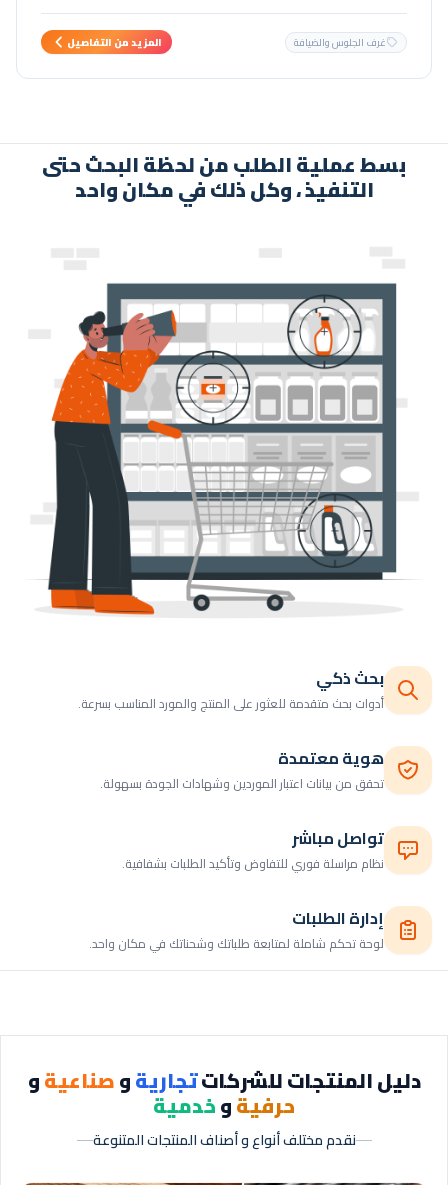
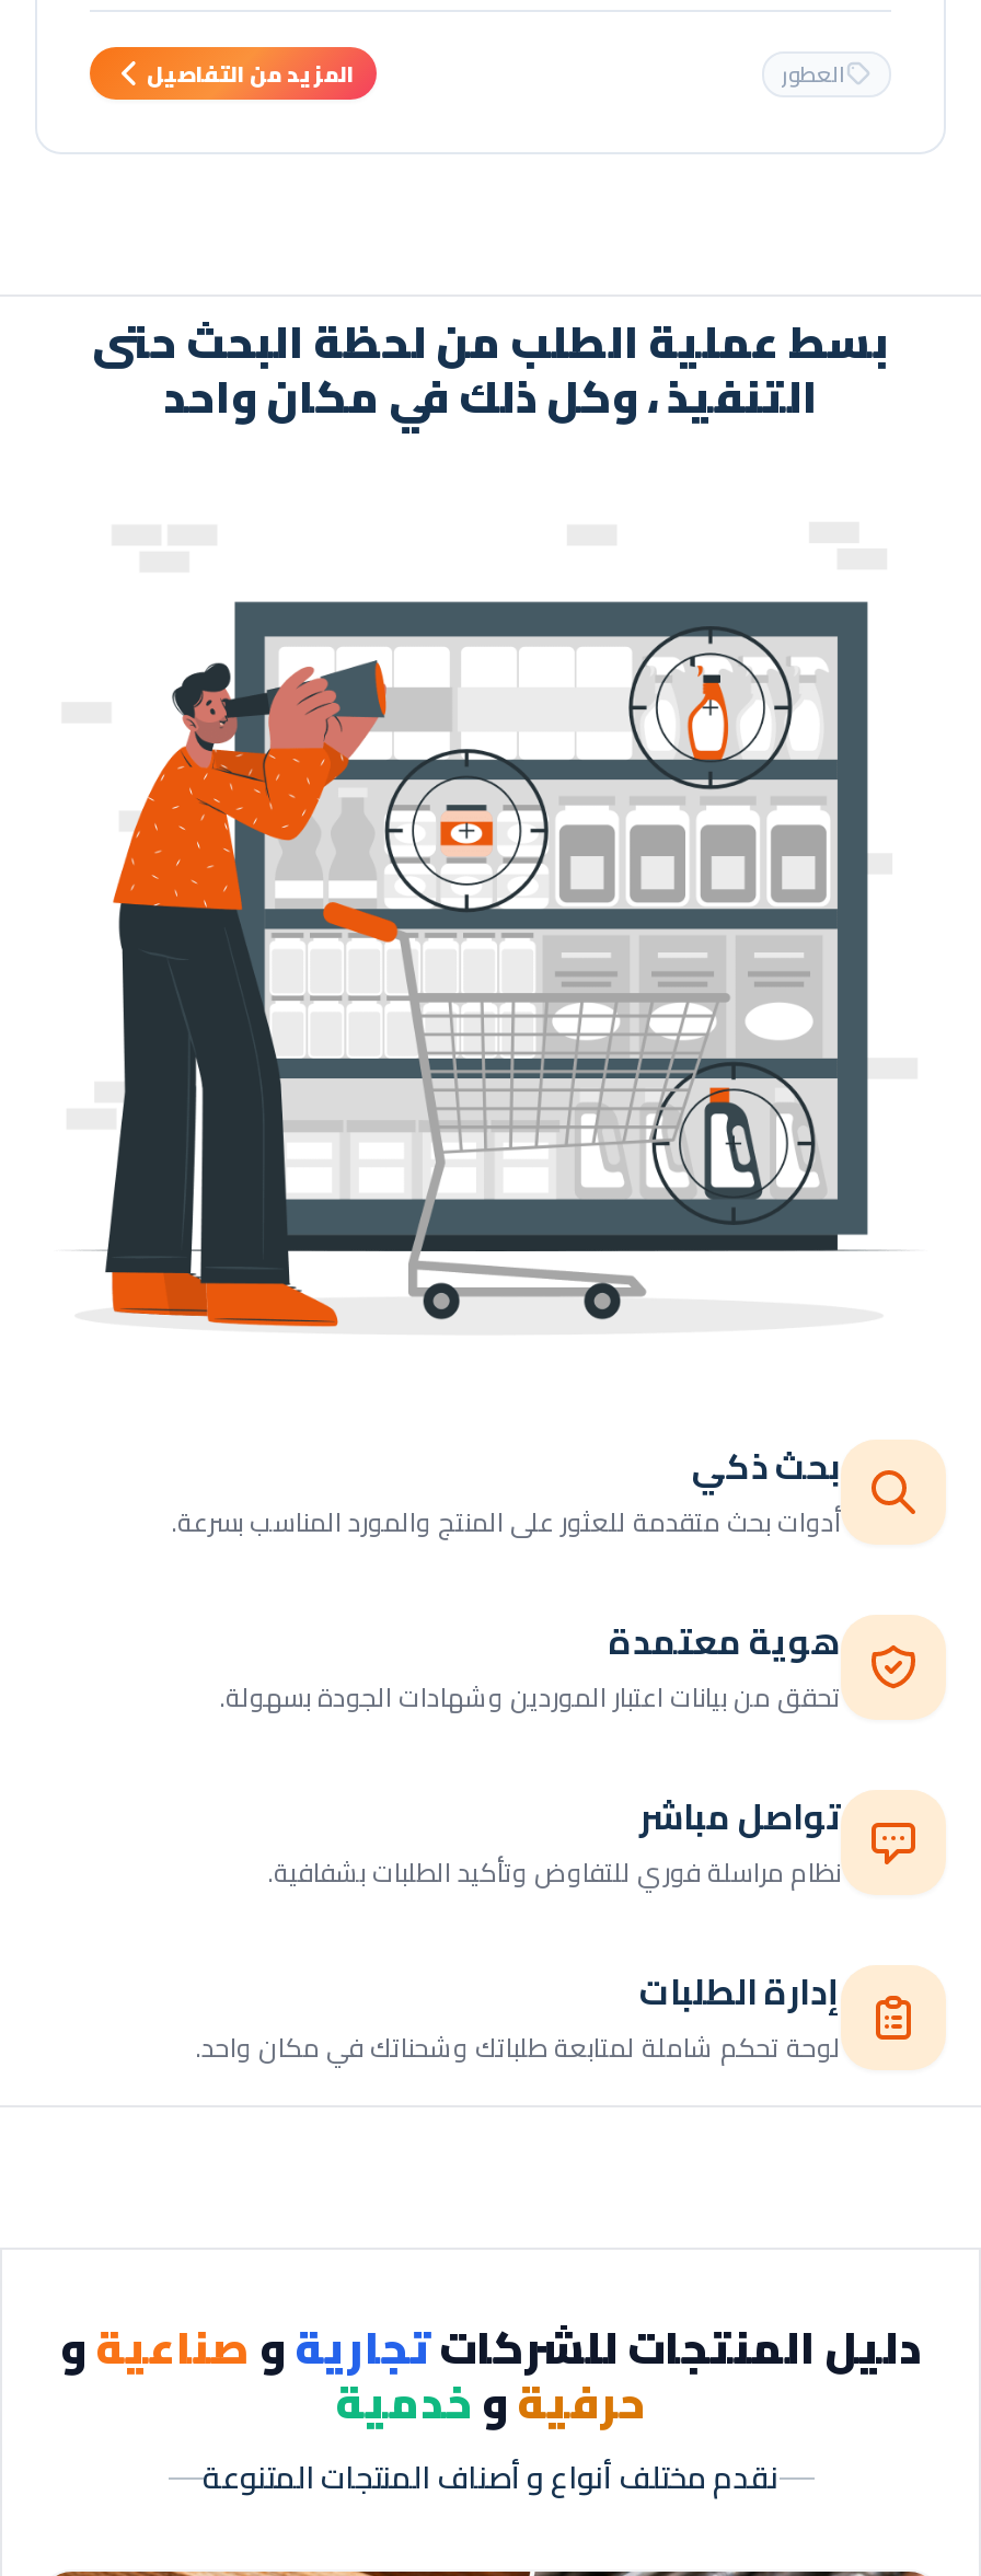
[294,32,386,51] غرف الجلوس والضيافة -> [782,53,845,94] العطور

